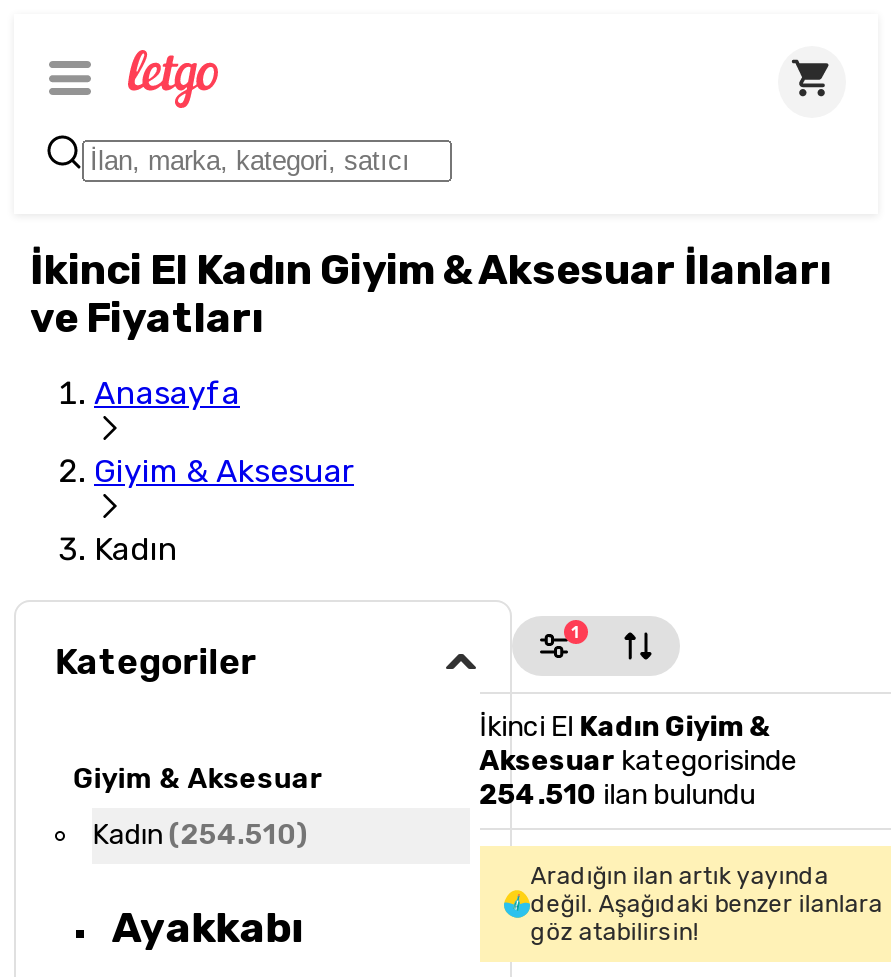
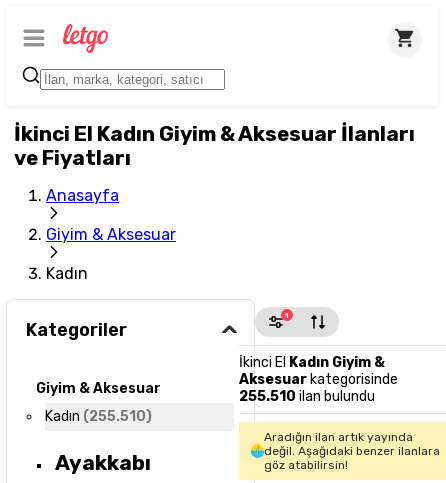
[479,778,755,812] 254.510 ilan bulundu -> [239,388,375,405] 255.510 ilan bulundu
[93,818,309,852] Kadın (254.510) -> [45,408,152,425] Kadın (255.510)

